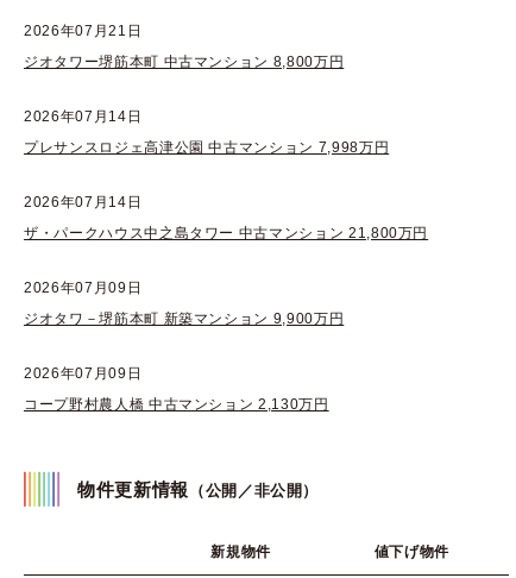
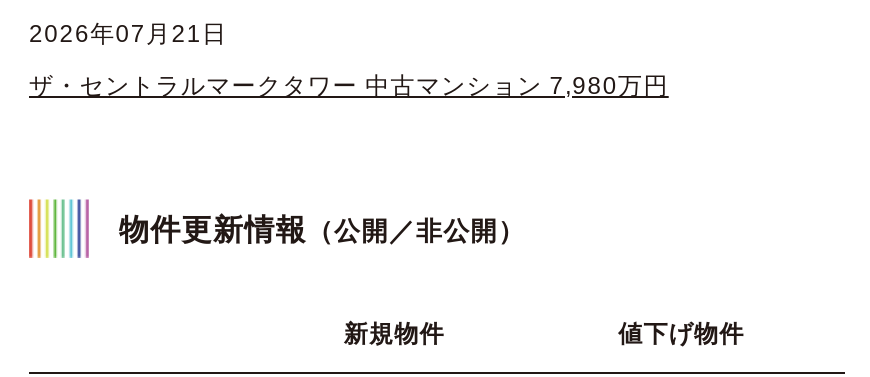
[24,53,428,412] ジオタワー堺筋本町 中古マンション 8,800万円 | 2026年07月14日 | プレサンスロジェ高津公園 中古マンション 7,998万円 | 2026年07月14日 | ザ・パークハウス中之島タワー 中古マンション 21,800万円 | 2026年07月09日 | ジオタワ－堺筋本町 新築マンション 9,900万円 | 2026年07月09日 | コープ野村農人橋 中古マンション 2,130万円 -> [29,72,669,100] ザ・セントラルマークタワー 中古マンション 7,980万円

